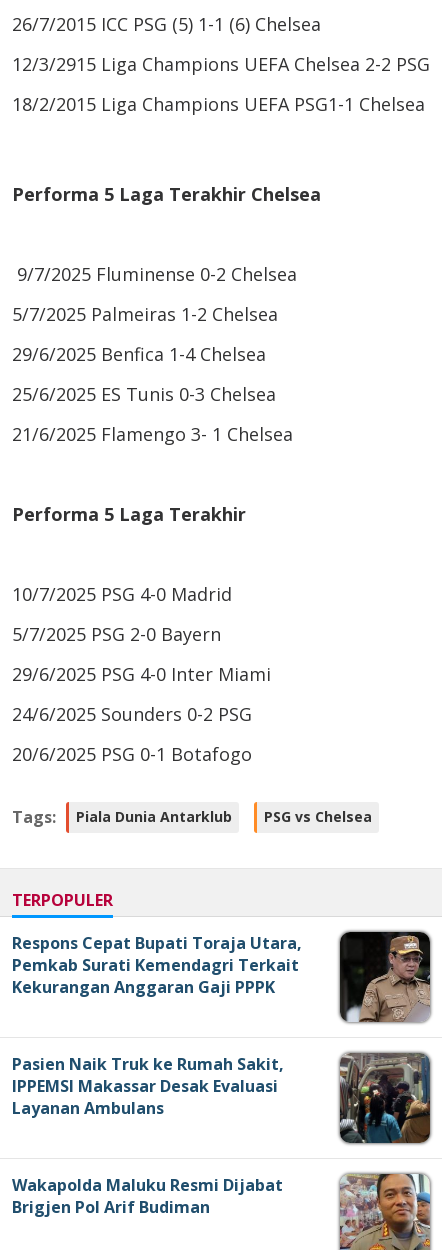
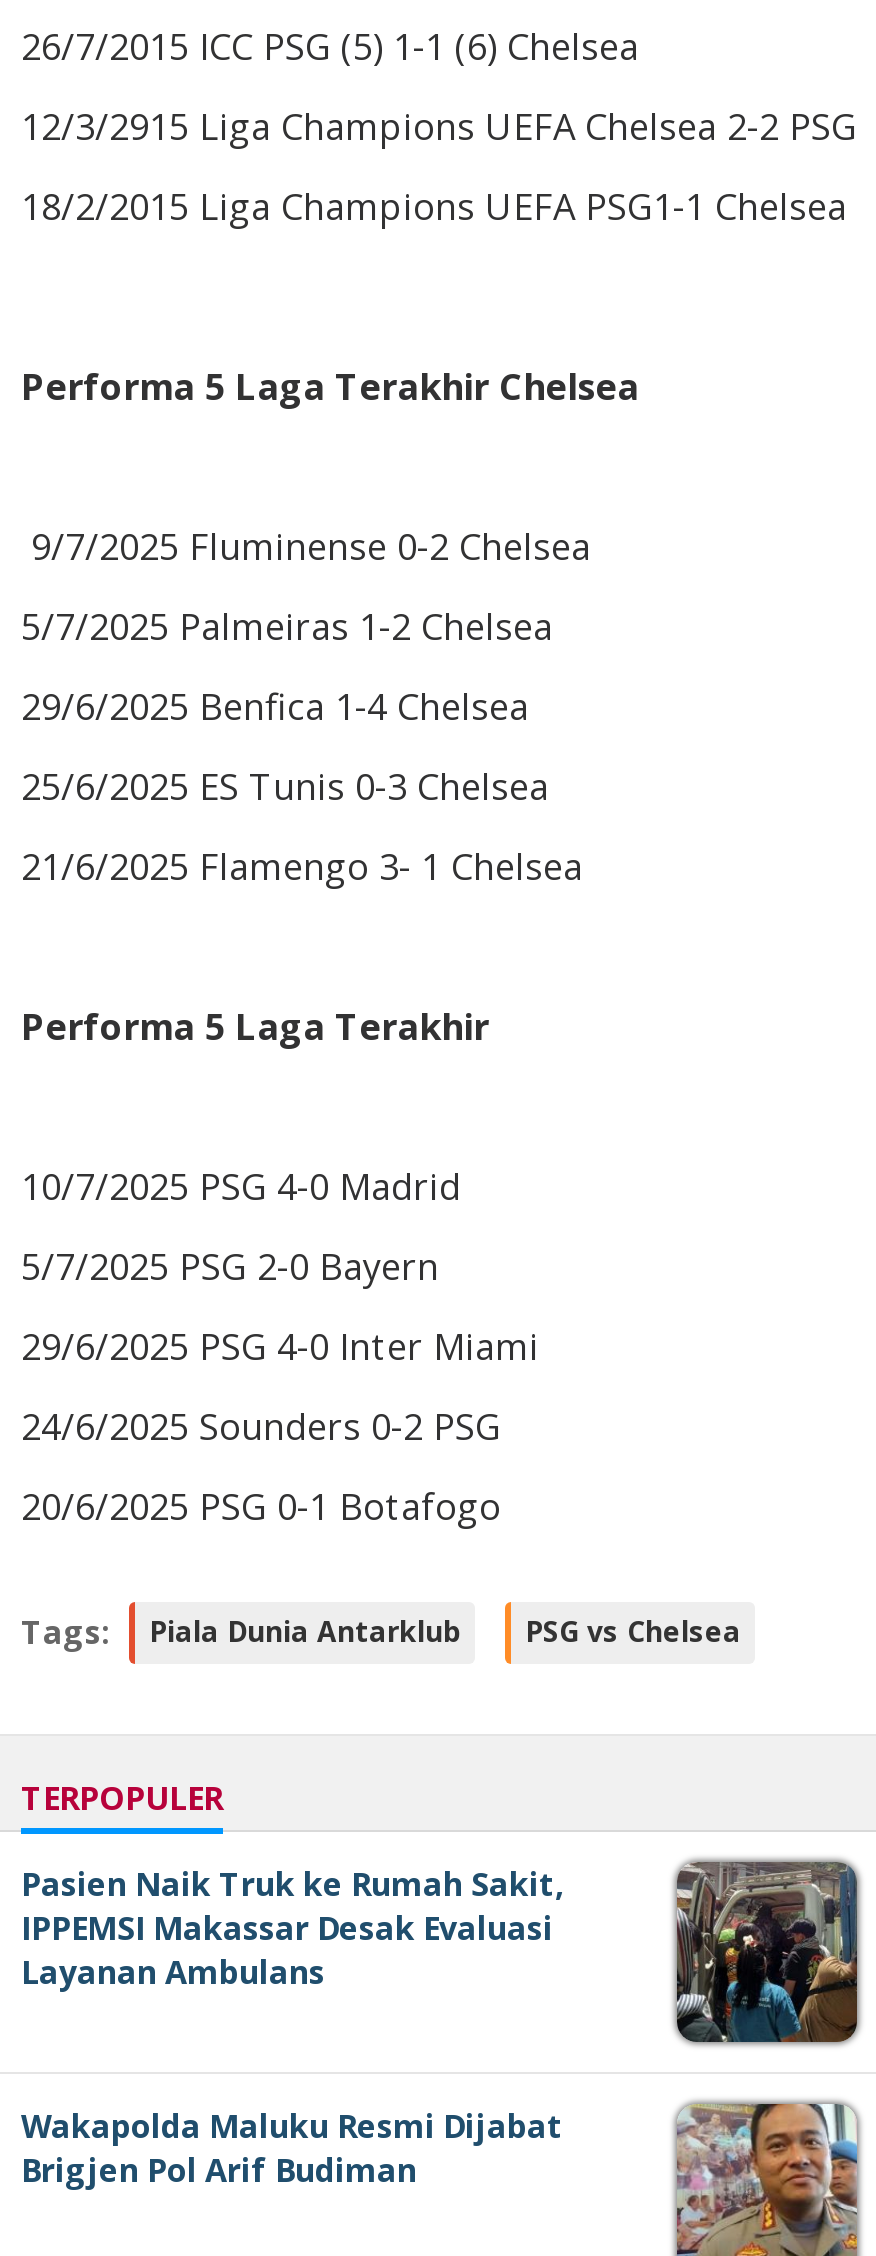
[12,932,431,1023] [image] | Respons Cepat Bupati Toraja Utara, | Pemkab Surati Kemendagri Terkait | Kekurangan Anggaran Gaji PPPK -> none

